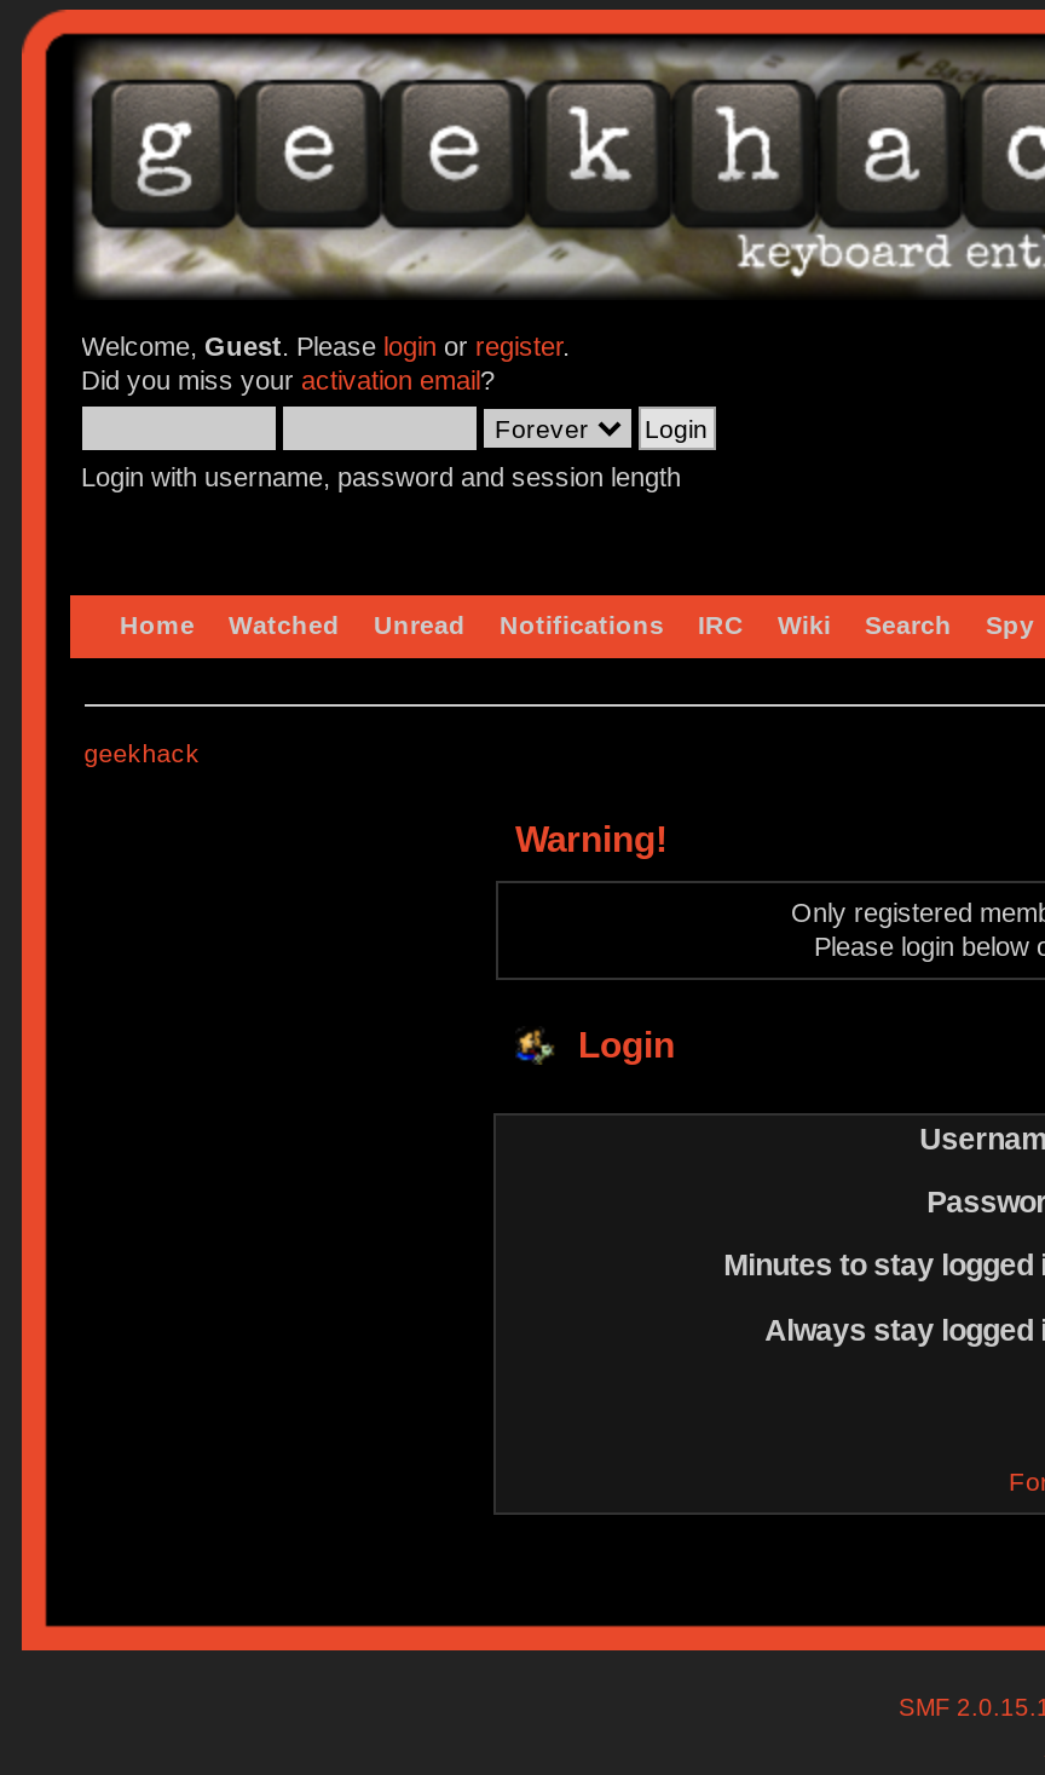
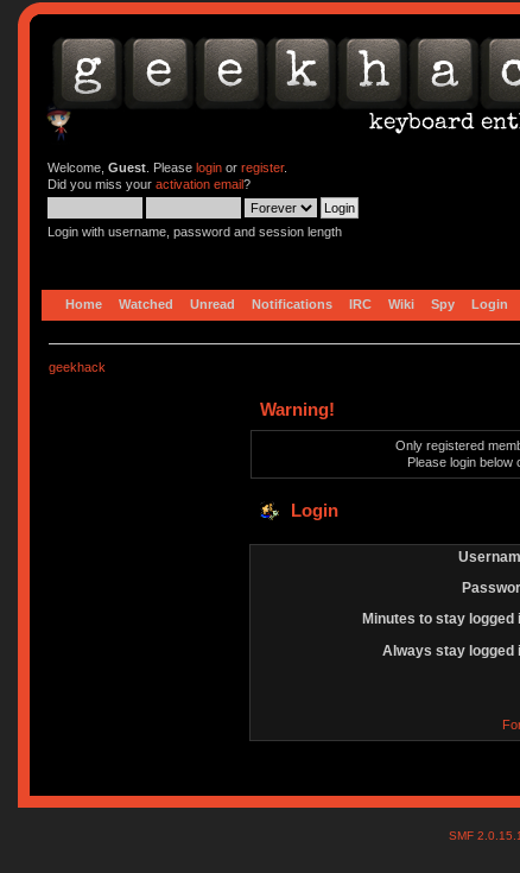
[75,41,1038,298] [image] -> [45,18,516,143] [image]
[865,609,952,638] Search -> none
none -> [472,297,509,311] Login

